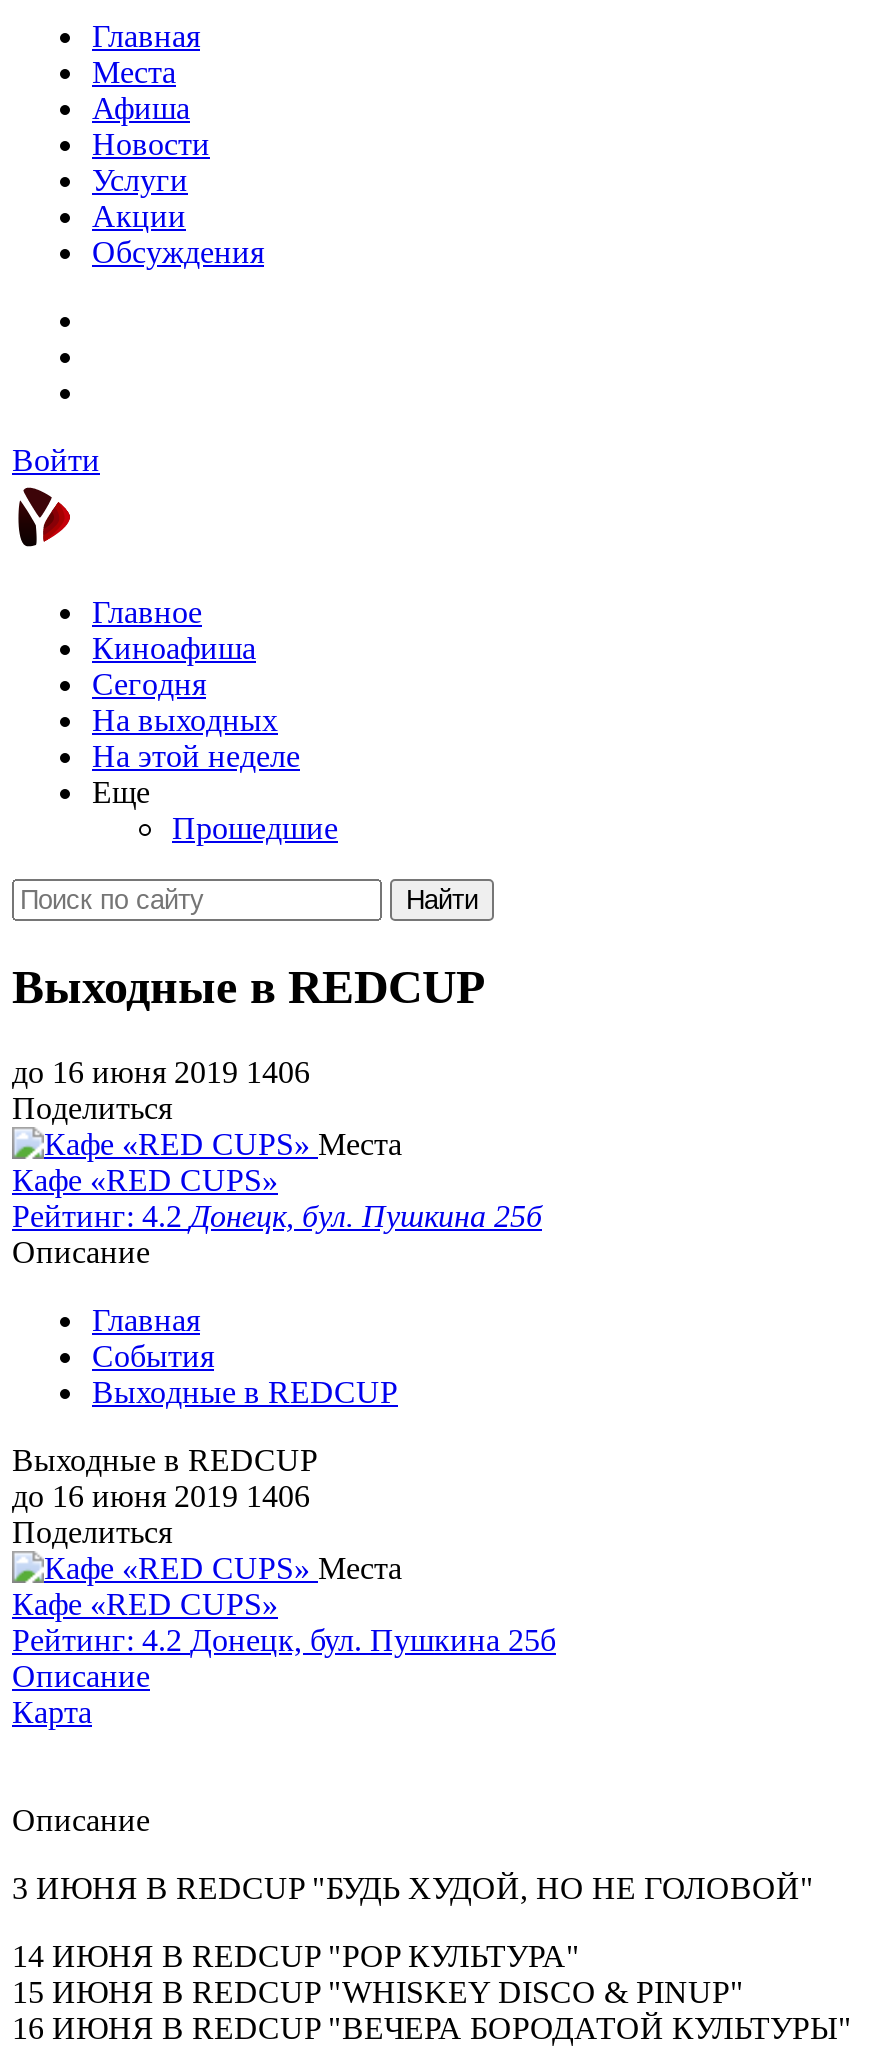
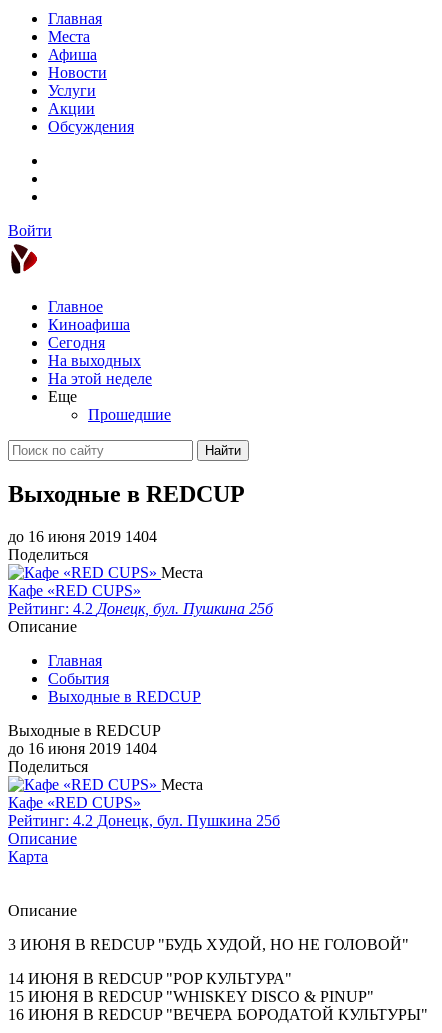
[12,1055,310,1089] до 16 июня 2019 1406 -> [8,528,157,545] до 16 июня 2019 1404
[12,1479,310,1513] до 16 июня 2019 1406 -> [8,740,157,757] до 16 июня 2019 1404

